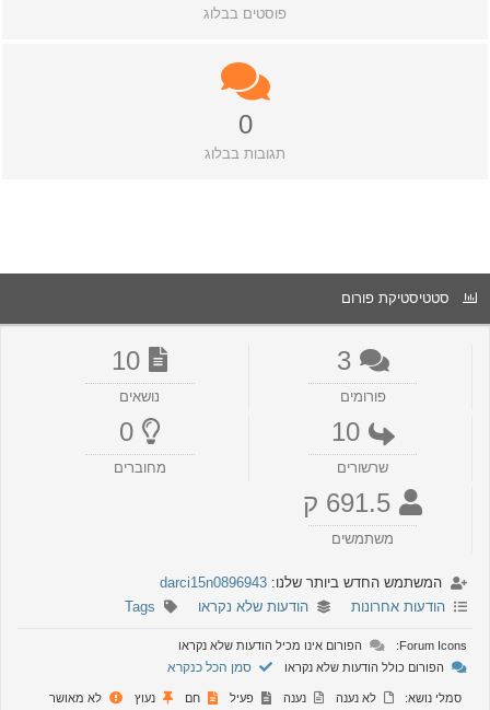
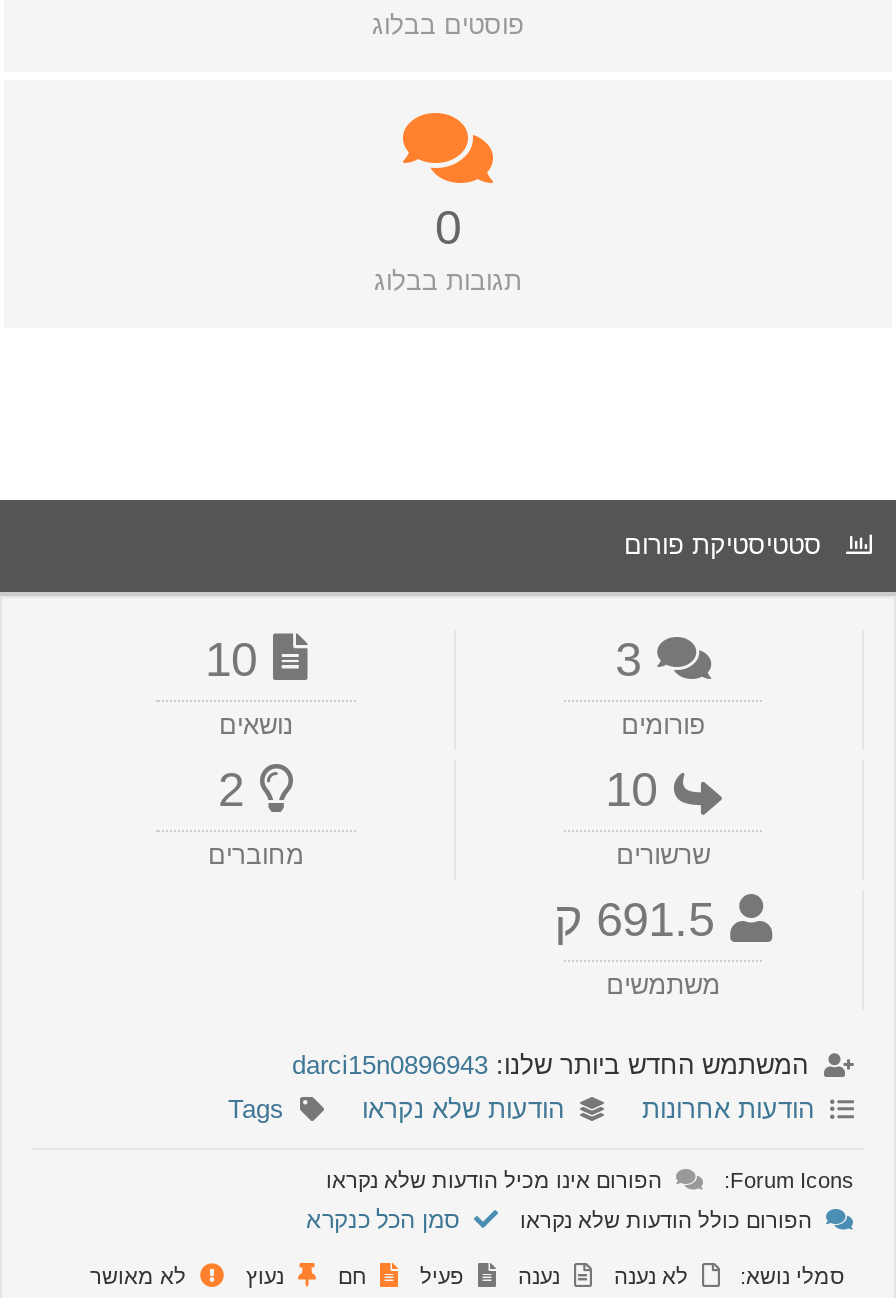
[119,417,133,447] 0 -> [218,763,244,817] 2

